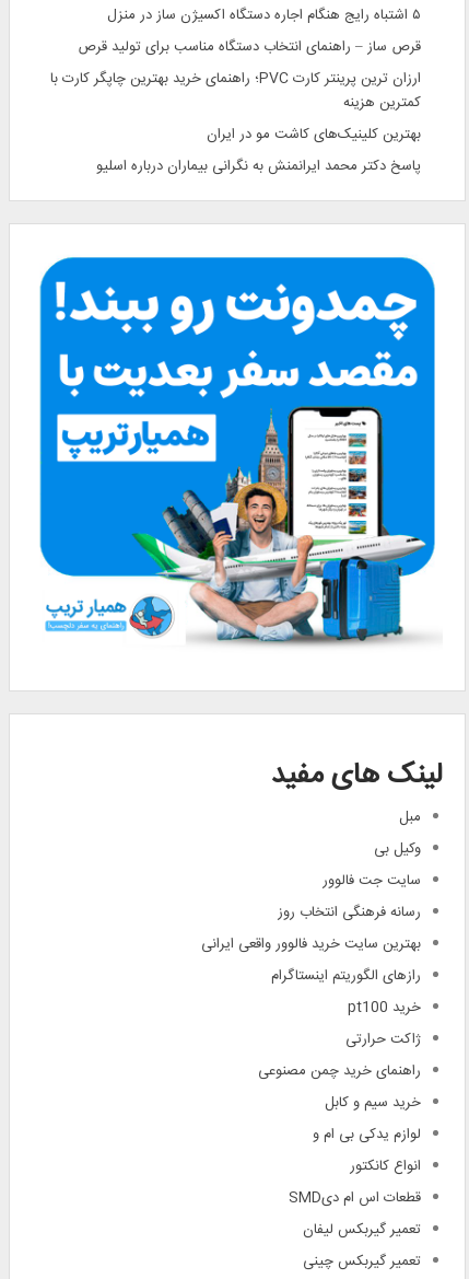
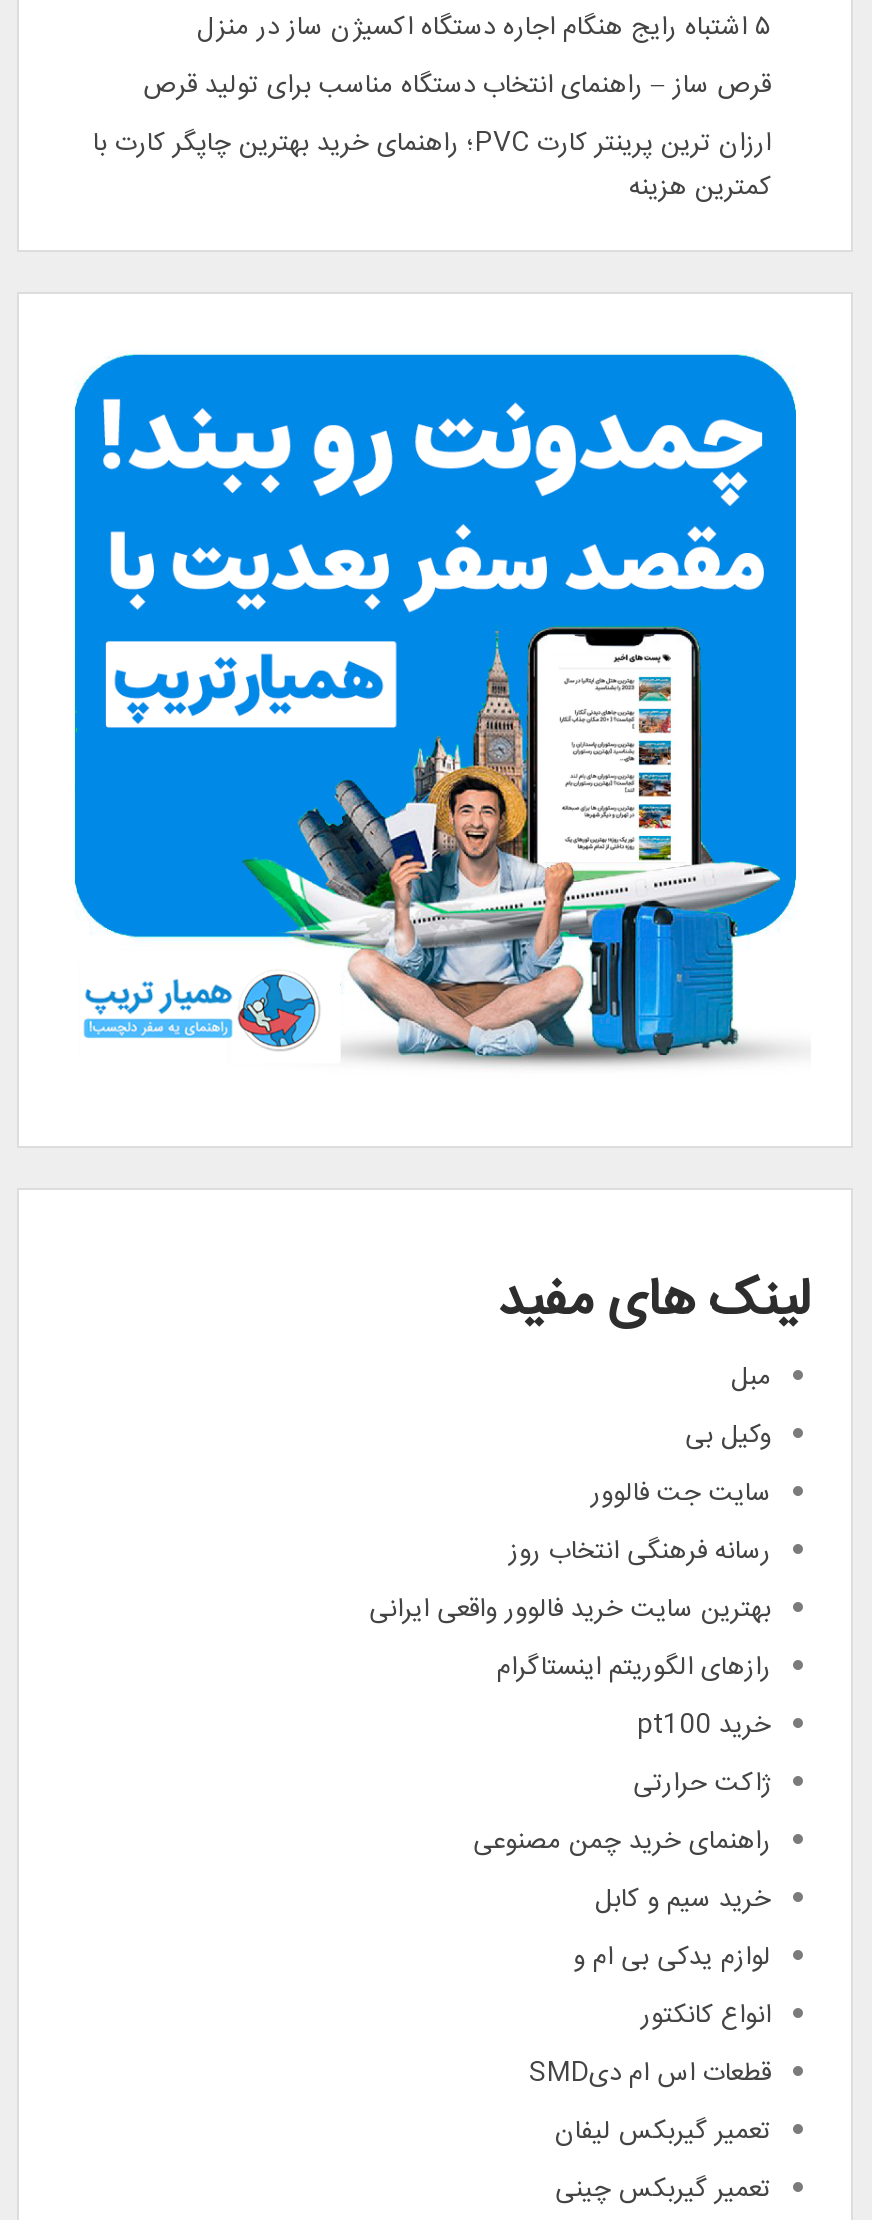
[96,122,421,178] بهترین کلینیک‌های کاشت مو در ایران | پاسخ دکتر محمد ایرانمنش به نگرانی بیماران درباره اسلیو -> none

